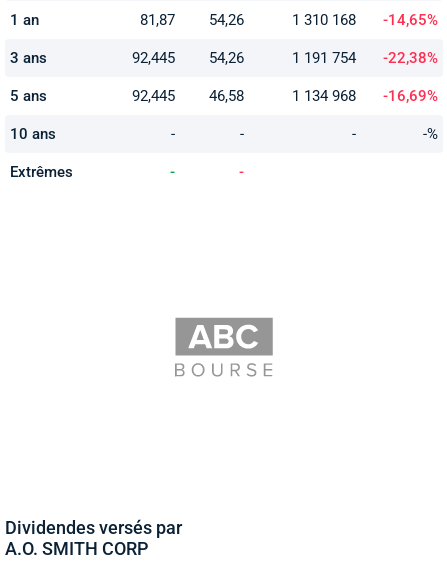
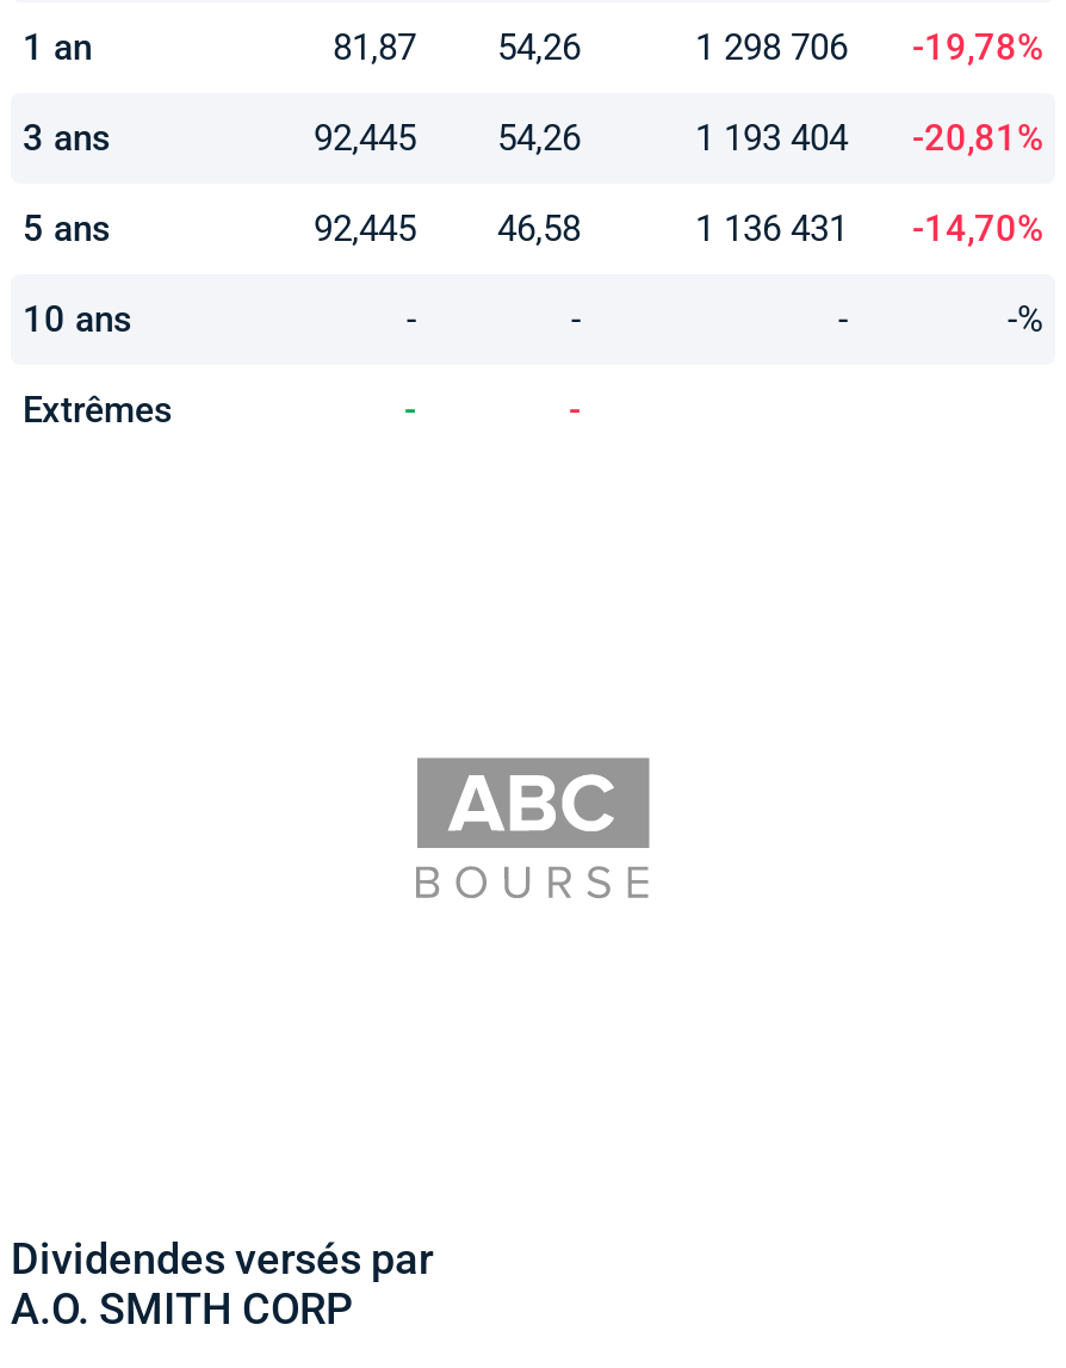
[292,11,356,29] 1 310 168 -> [695,27,848,70] 1 298 706
[383,11,438,29] -14,65% -> [912,27,1043,70] -19,78%
[292,49,356,67] 1 191 754 -> [695,118,848,161] 1 193 404
[383,49,438,67] -22,38% -> [912,118,1043,161] -20,81%
[292,87,356,105] 1 134 968 -> [695,208,848,251] 1 136 431
[383,87,438,105] -16,69% -> [912,208,1043,251] -14,70%

